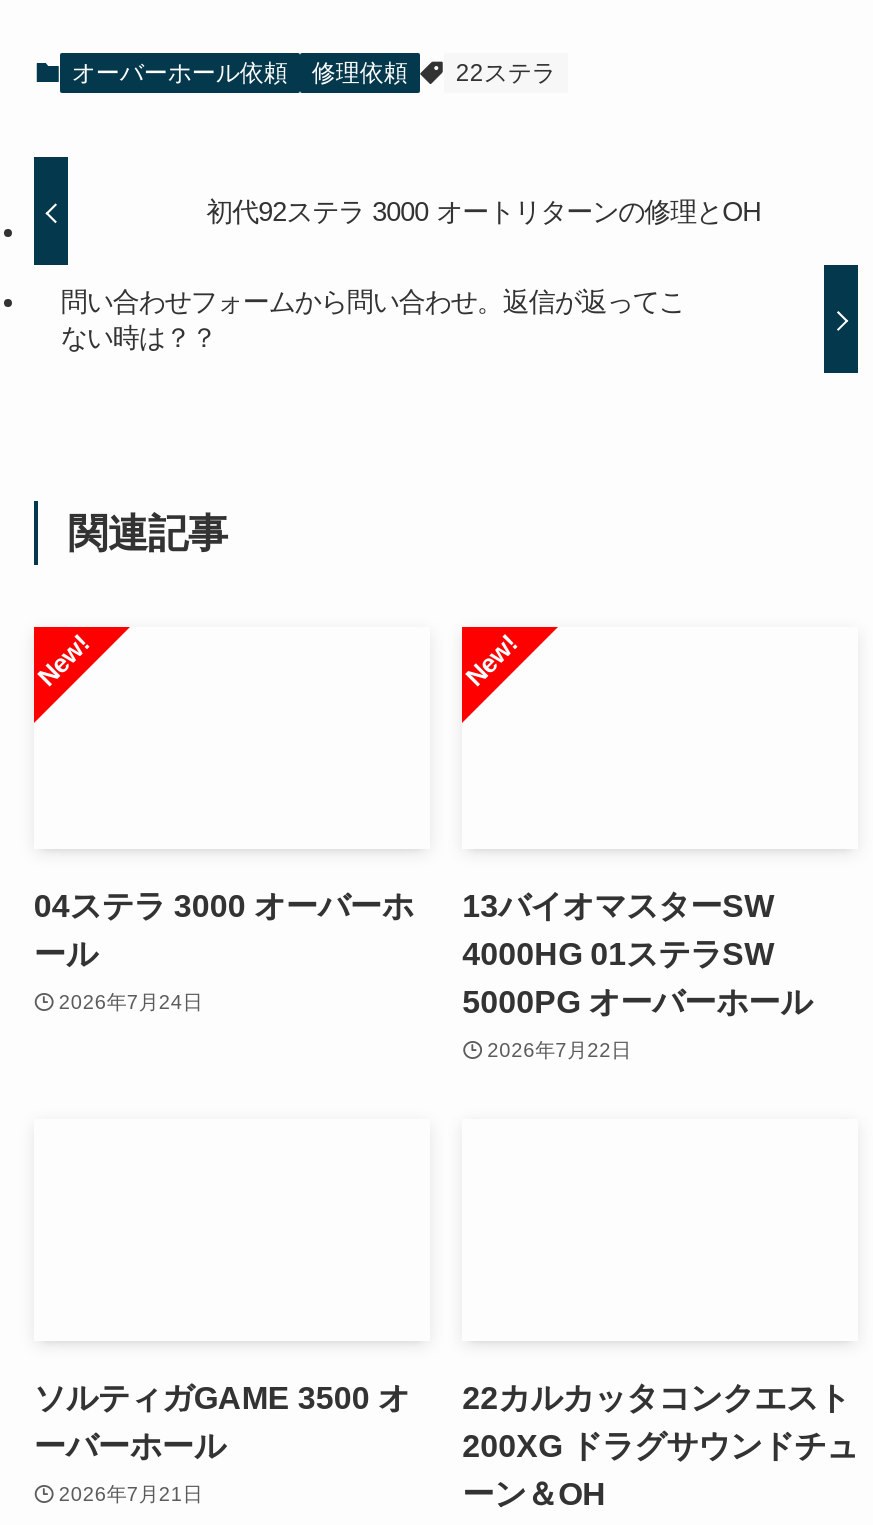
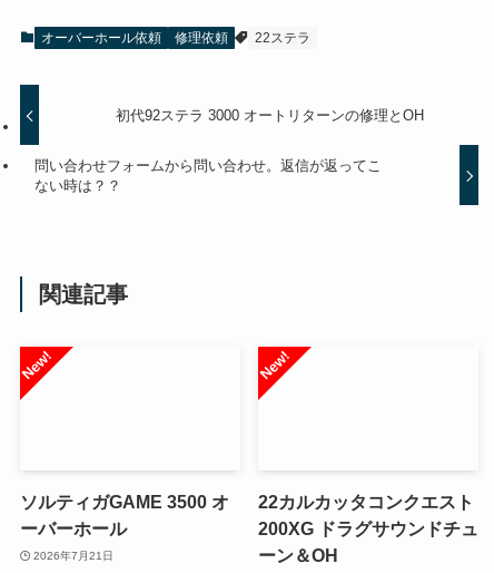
[34,887,414,1012] 04ステラ 3000 オーバーホ | ール | 2026年7月24日 -> none
[462,887,812,1060] 13バイオマスターSW | 4000HG 01ステラSW | 5000PG オーバーホール | 2026年7月22日 -> none

